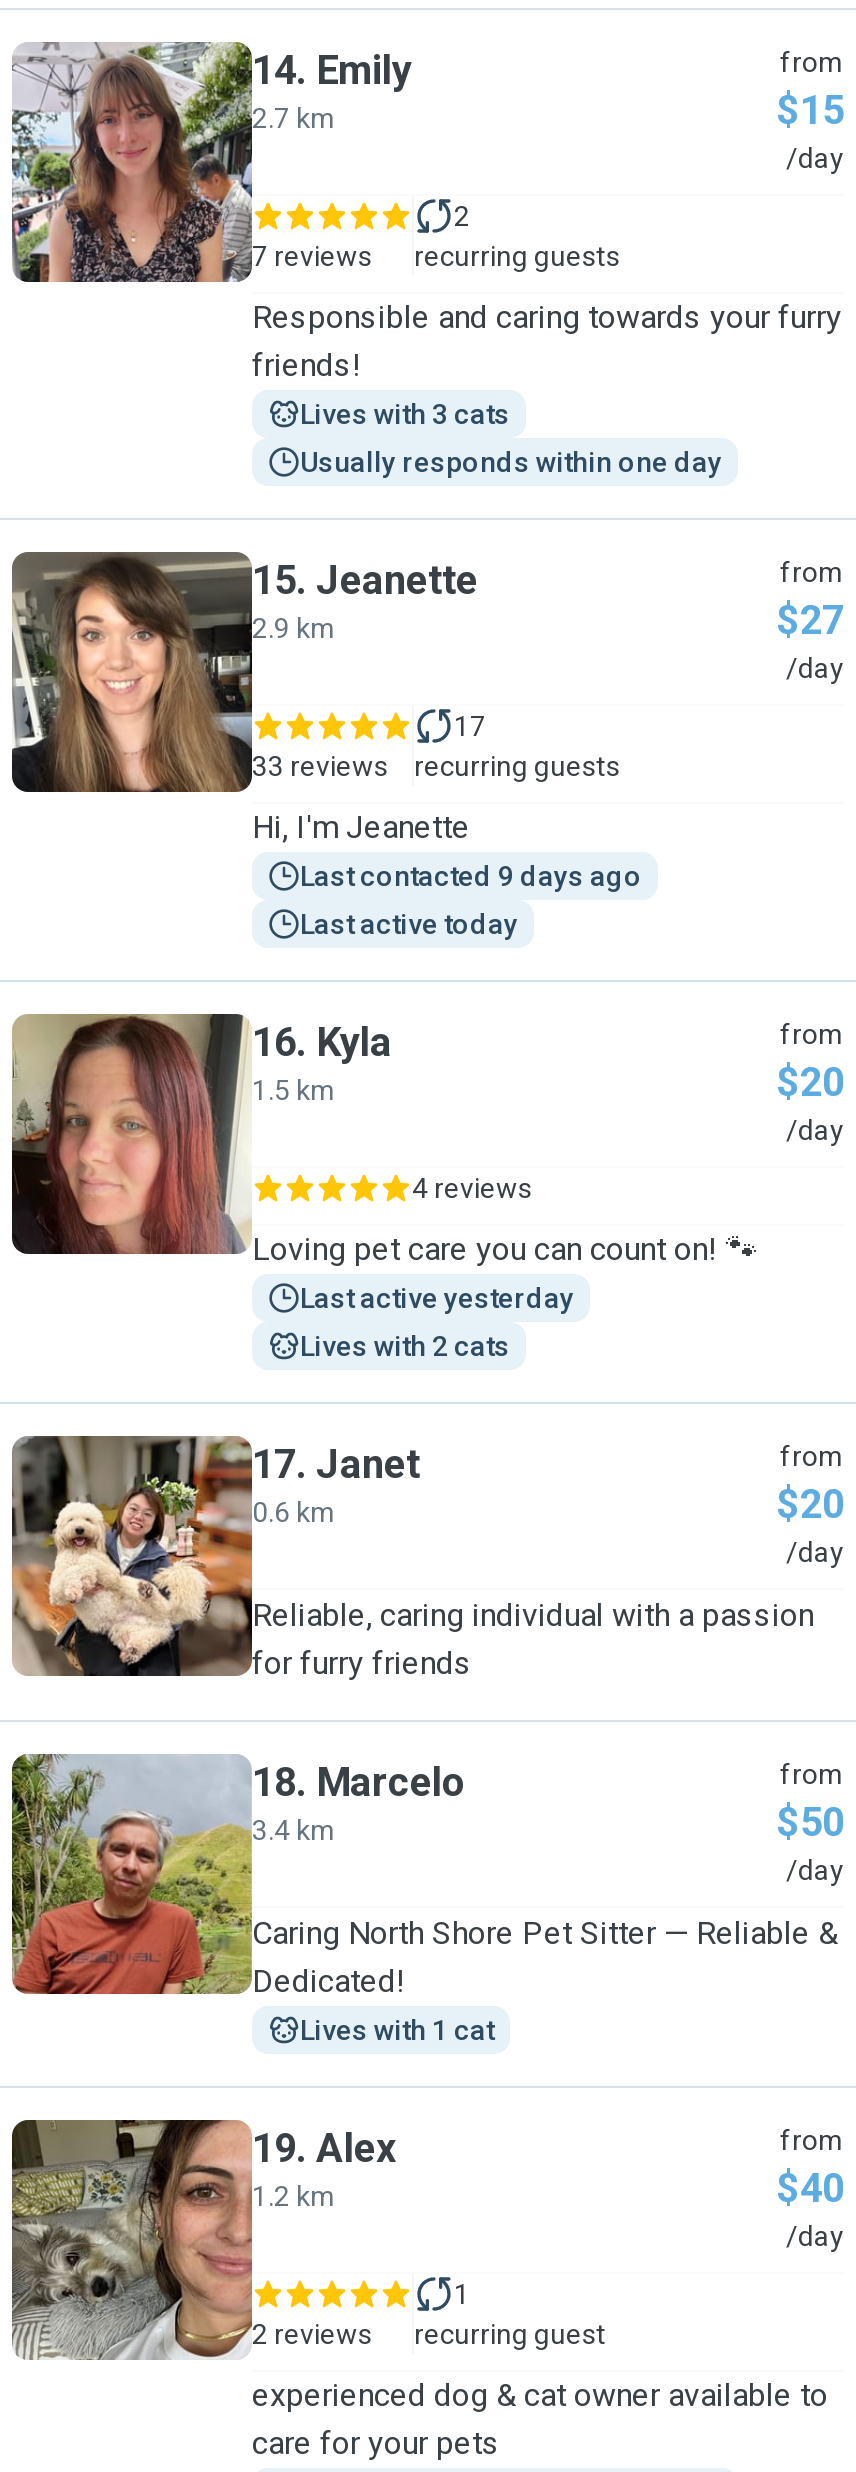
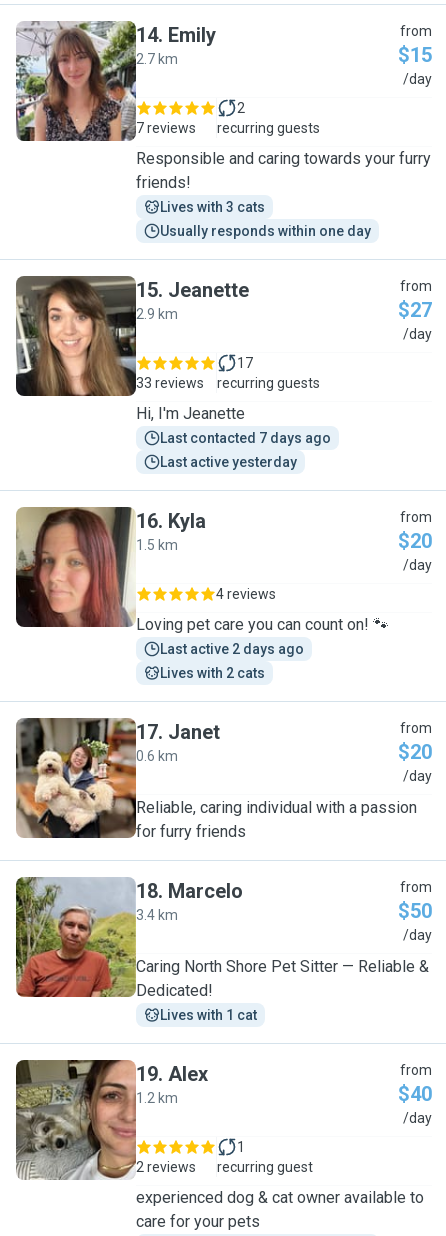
[300,860,642,892] Last contacted 9 days ago -> [160,430,331,446] Last contacted 7 days ago
[300,908,518,940] Last active today -> none
none -> [160,641,304,657] Last active 2 days ago
moved [300,1282,574,1314] -> [160,454,297,470]: Last active yesterday

